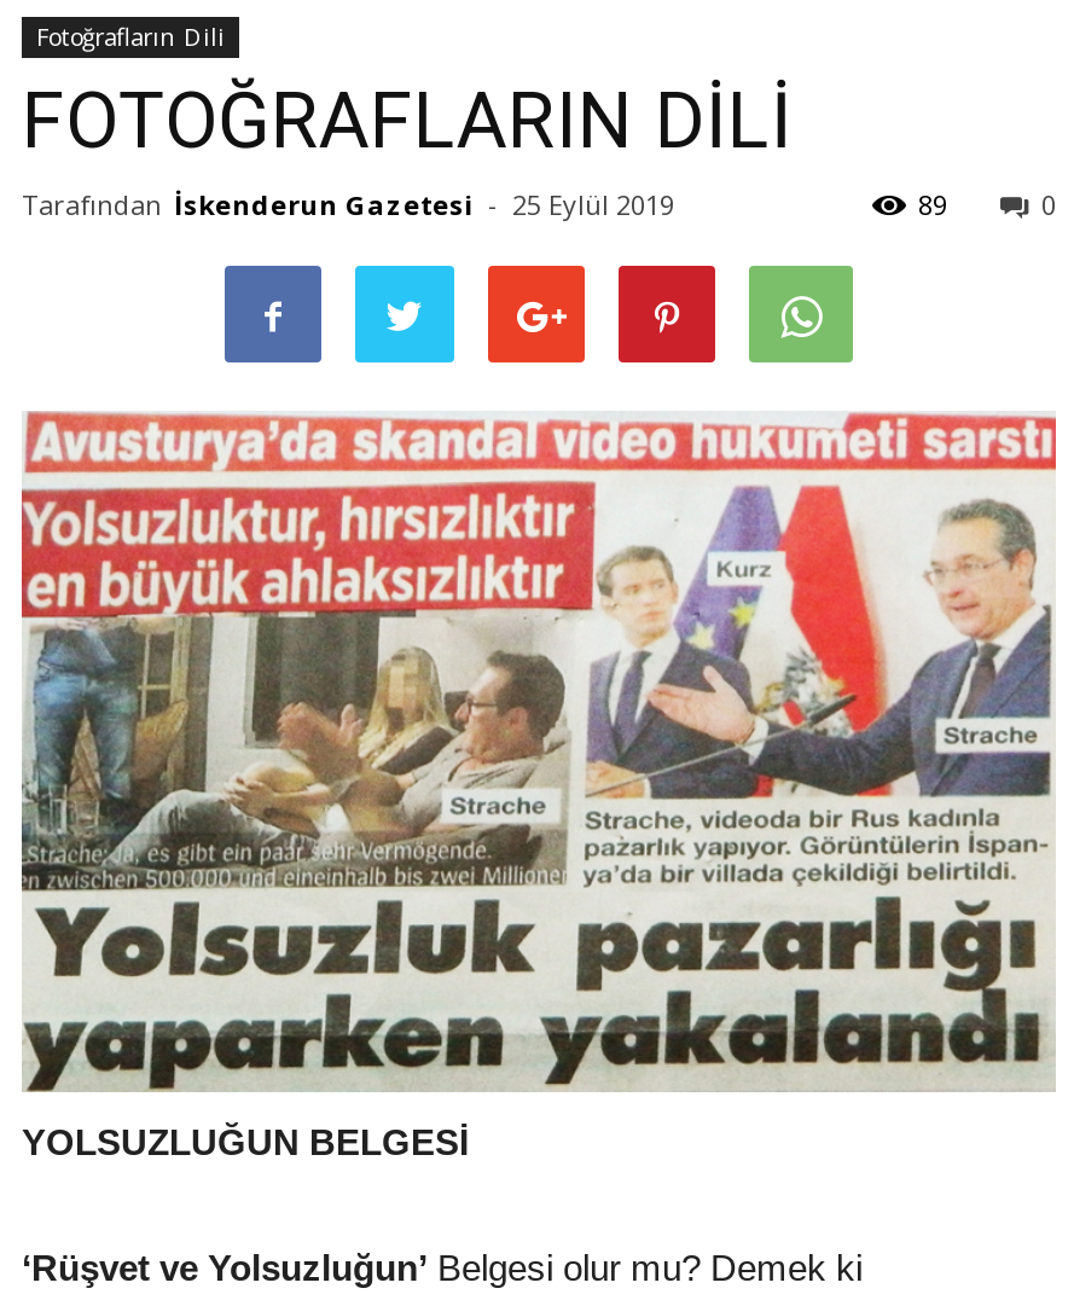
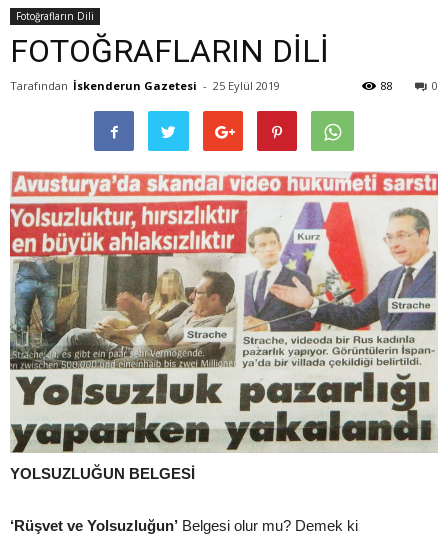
[918,187,947,223] 89 -> [381,78,393,93] 88

